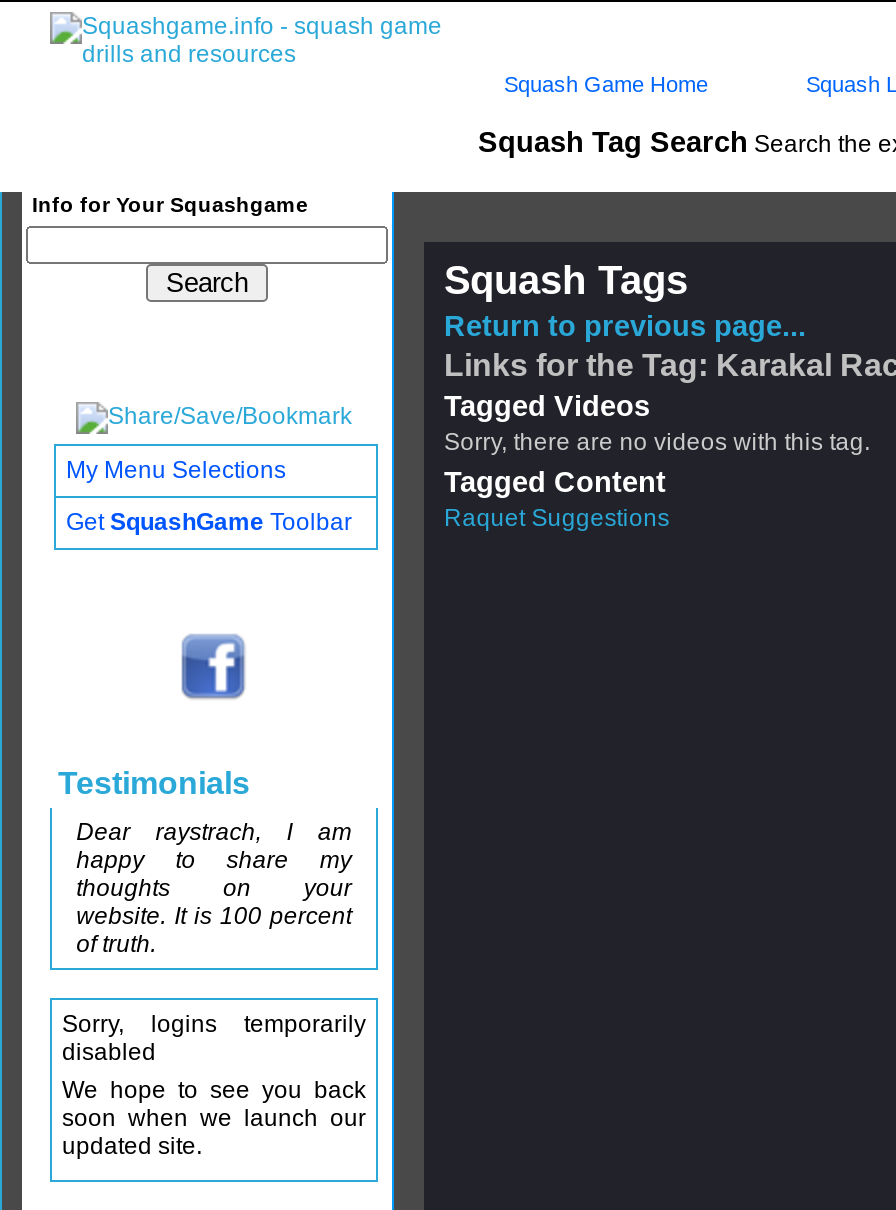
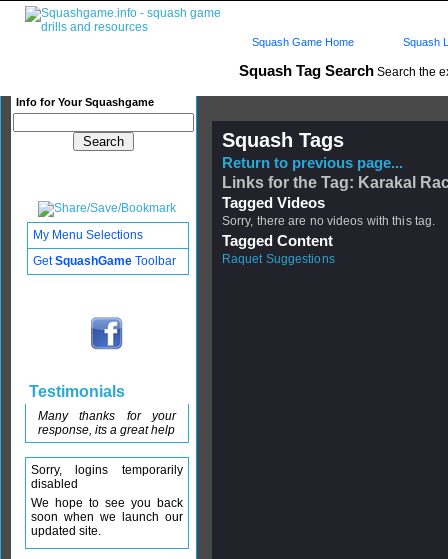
[76,818,352,958] Dear raystrach, I am | happy to share my | thoughts on your | website. It is 100 percent | of truth. -> [38,409,176,437] Many thanks for your | response, its a great help

